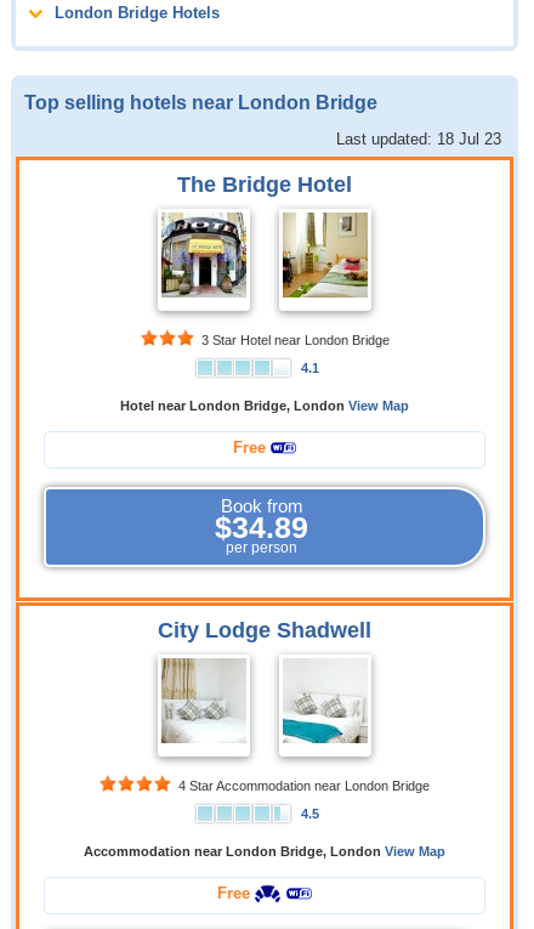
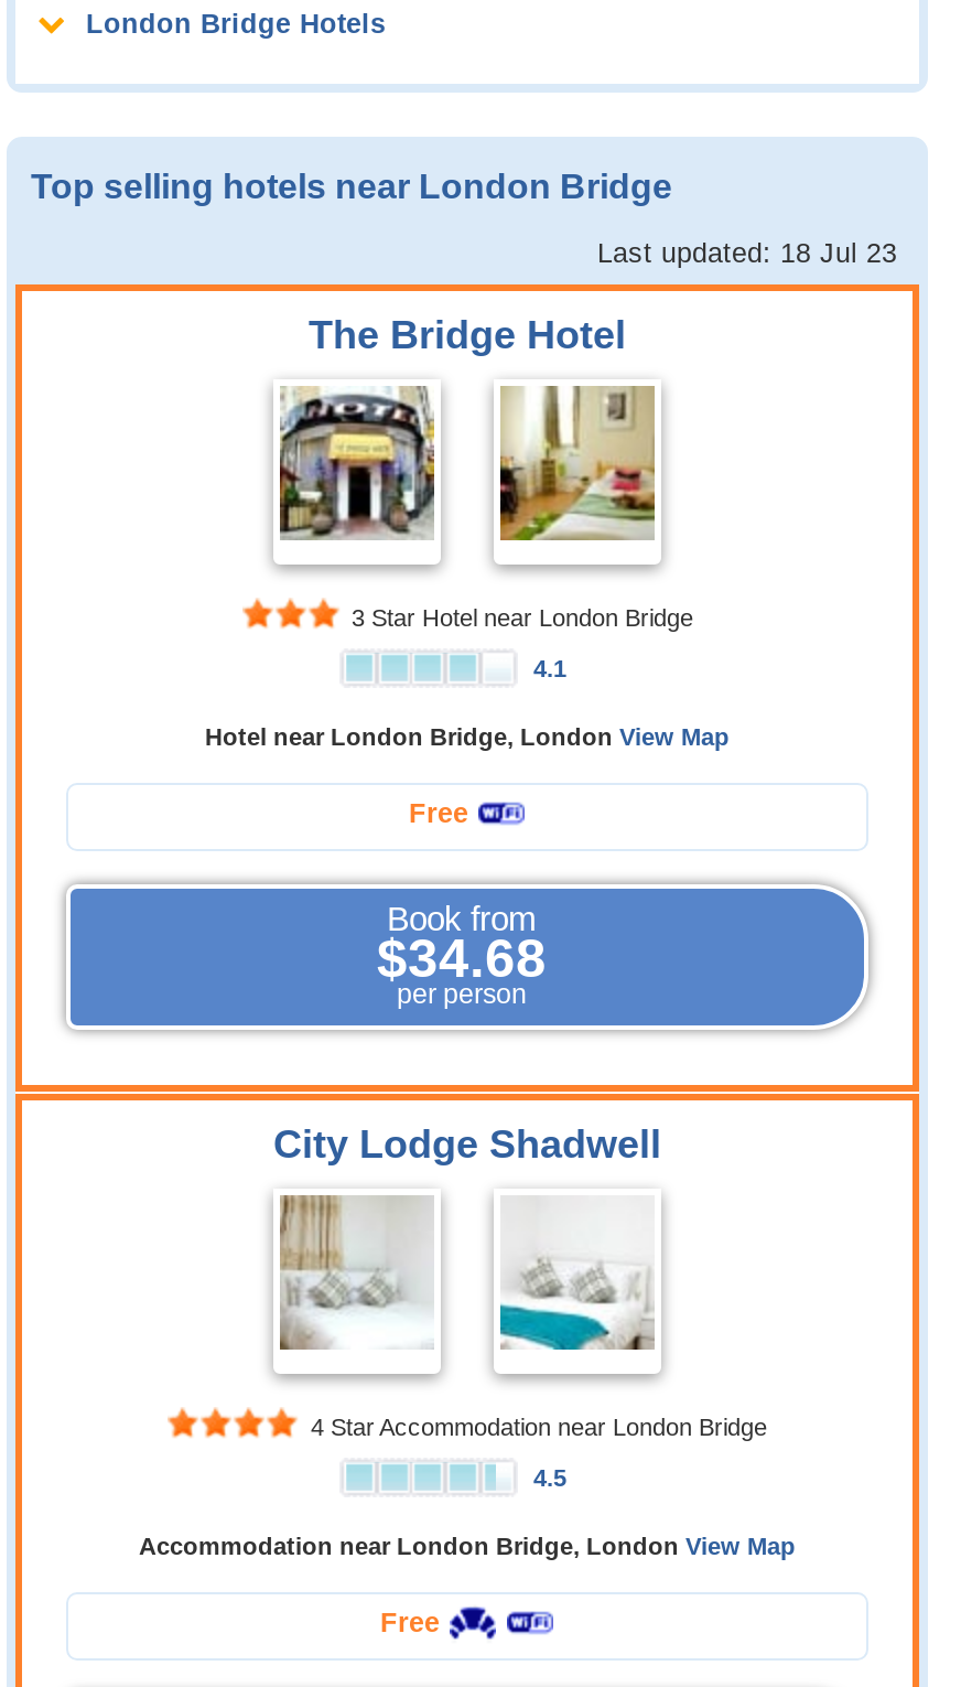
[215,511,308,544] $34.89 -> [377,928,547,988] $34.68

